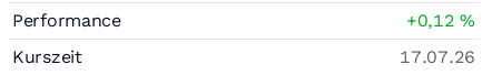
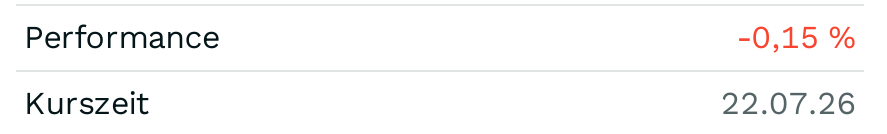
[406,10,475,31] +0,12% -> [736,18,856,56] -0,15%
[400,46,475,67] 17.07.26 -> [721,84,856,122] 22.07.26

